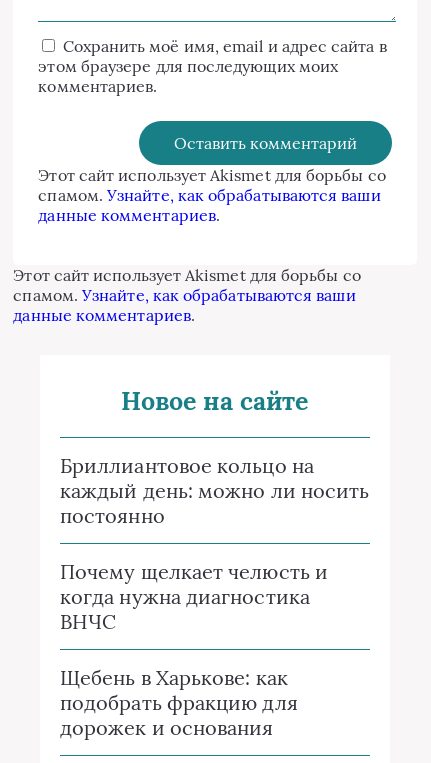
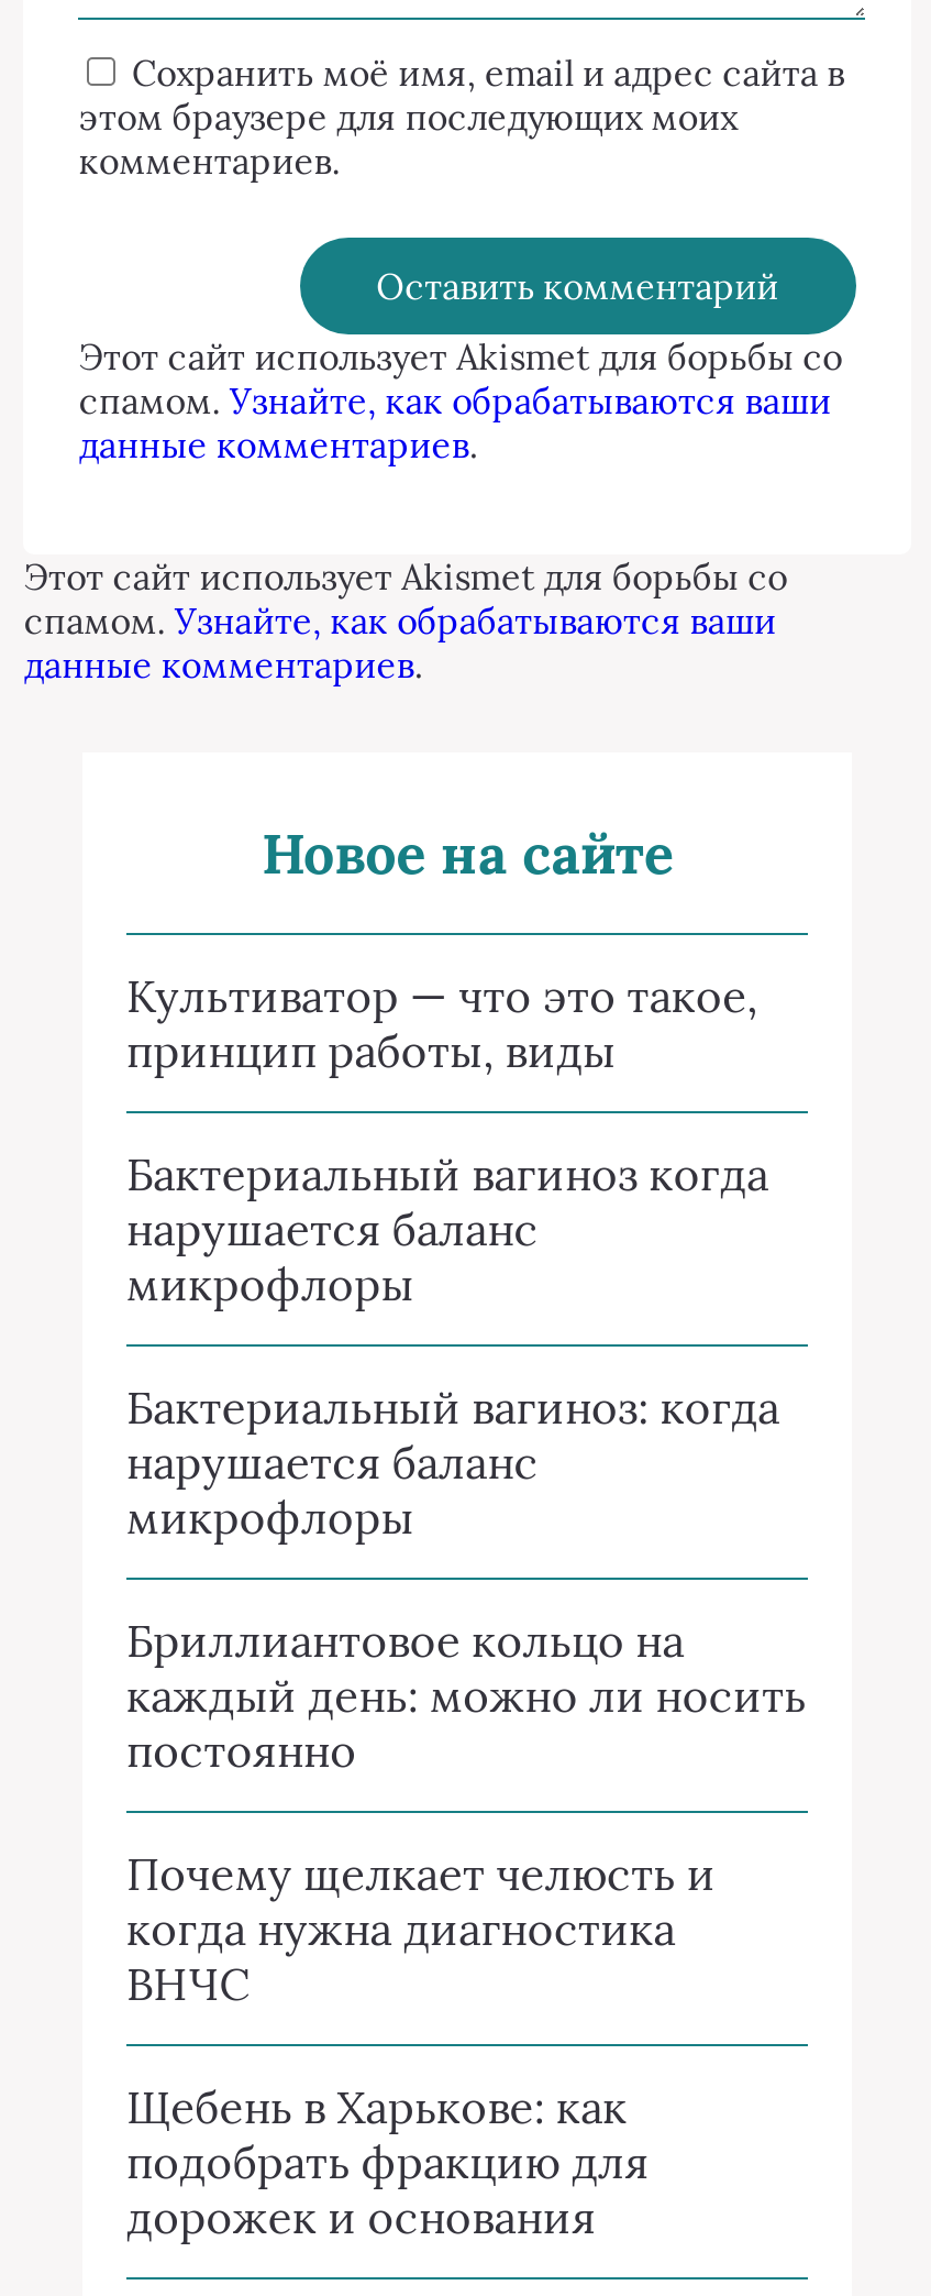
none -> [126,969,780,1545] Культиватор — что это такое, | принцип работы, виды | Бактериальный вагиноз когда | нарушается баланс | микрофлоры | Бактериальный вагиноз: когда | нарушается баланс | микрофлоры

